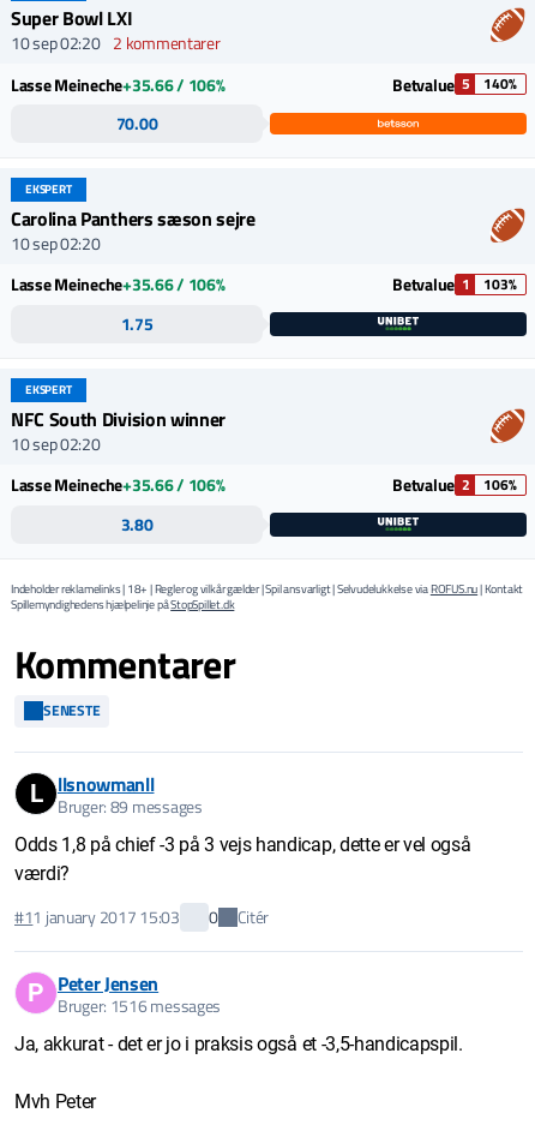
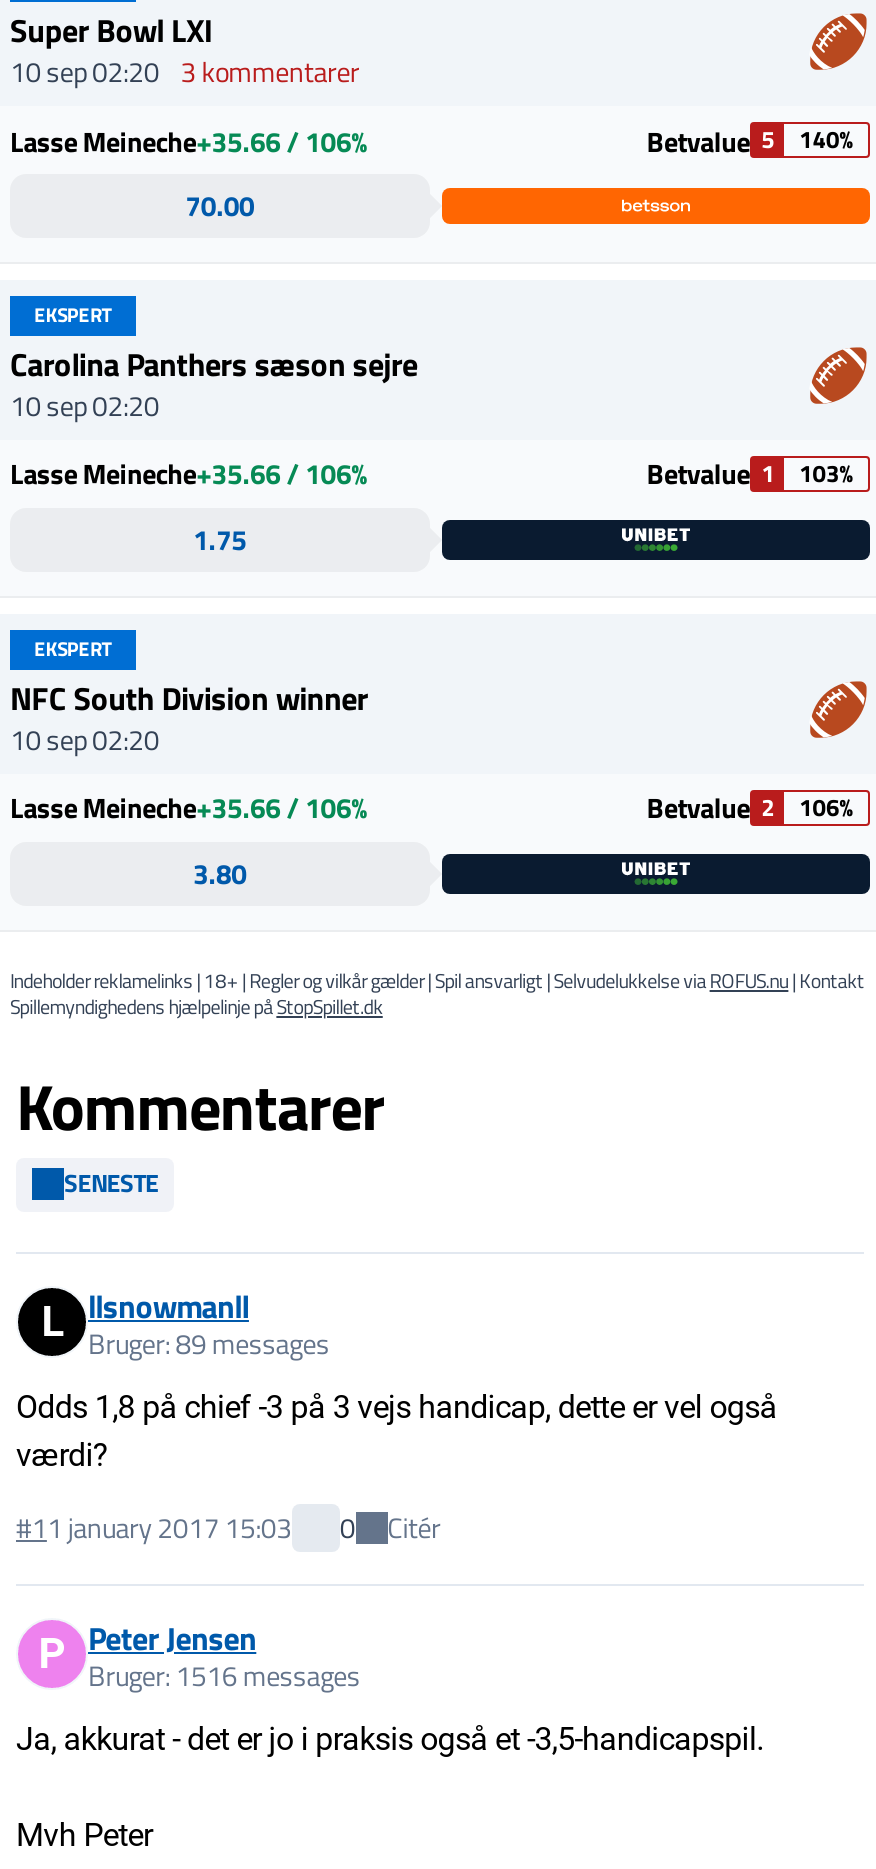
[11,30,220,55] 10 sep 02:20 2 kommentarer -> [10,50,359,92] 10 sep 02:20 3 kommentarer

